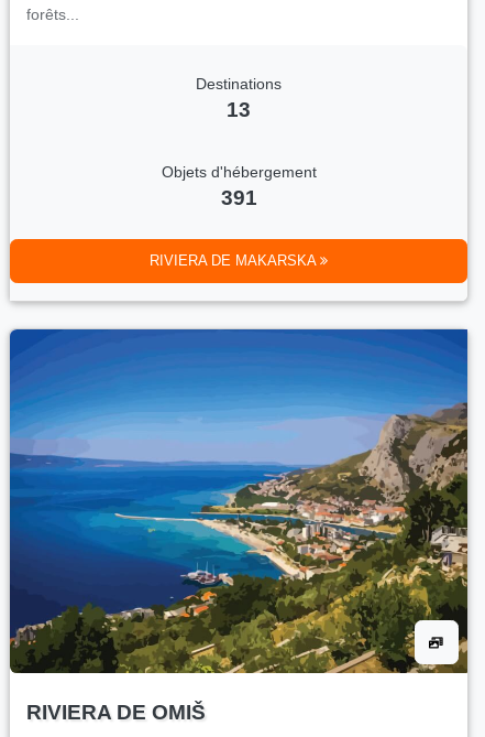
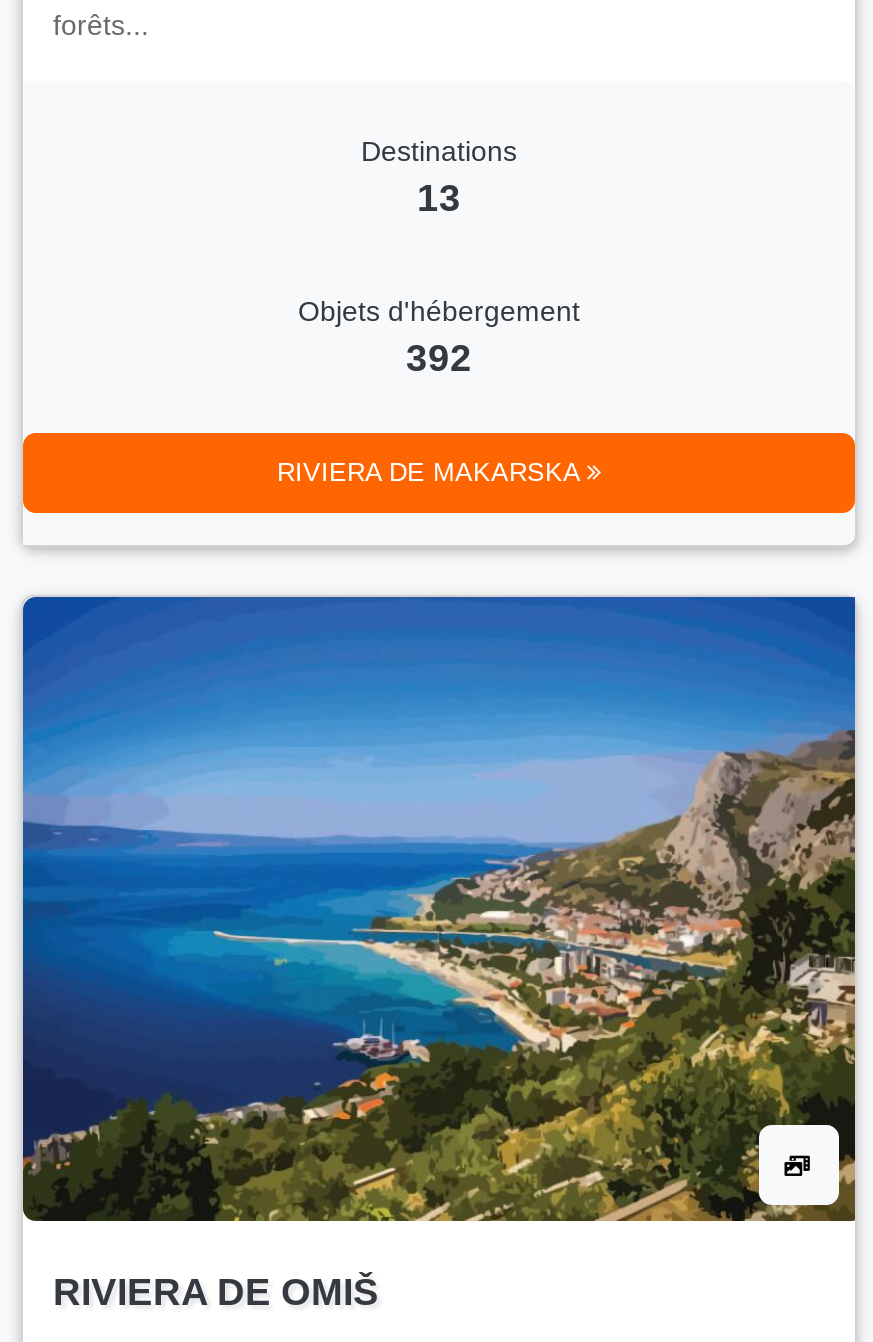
[221,186,257,209] 391 -> [406,337,472,379] 392

